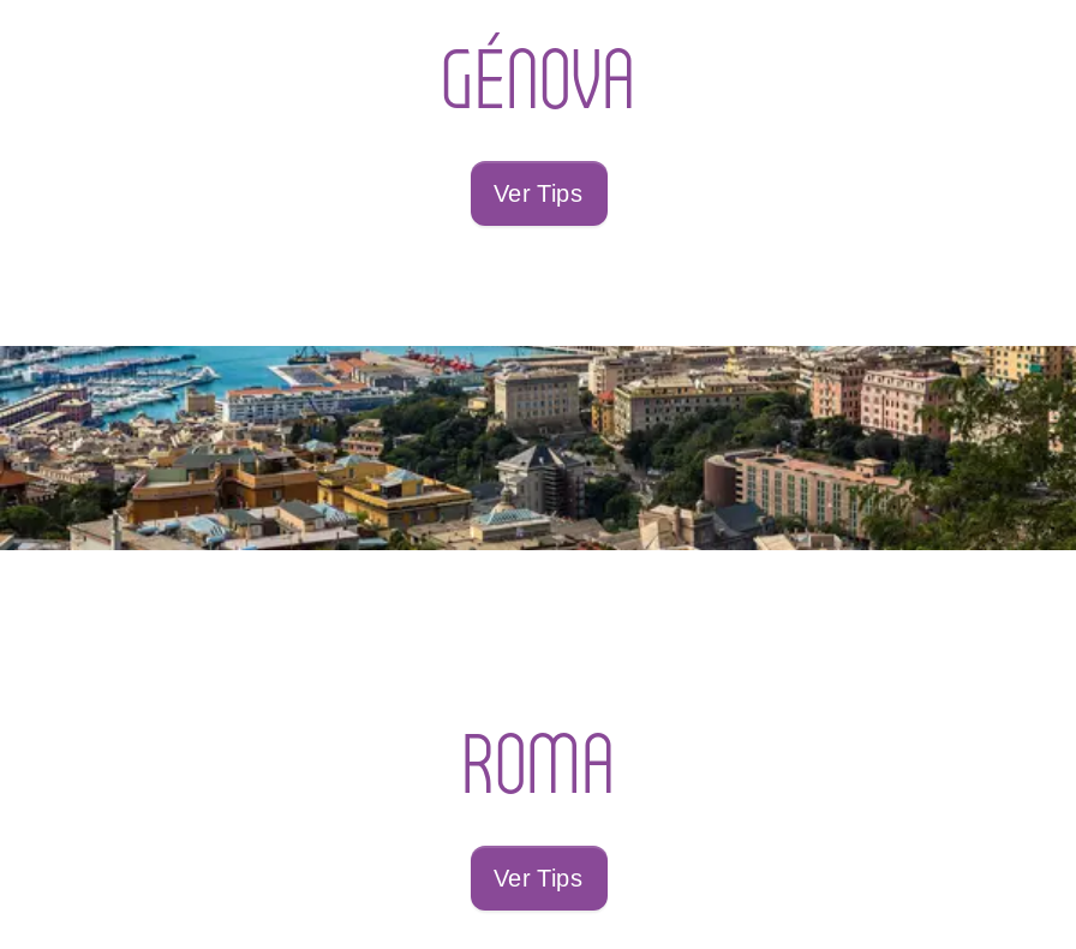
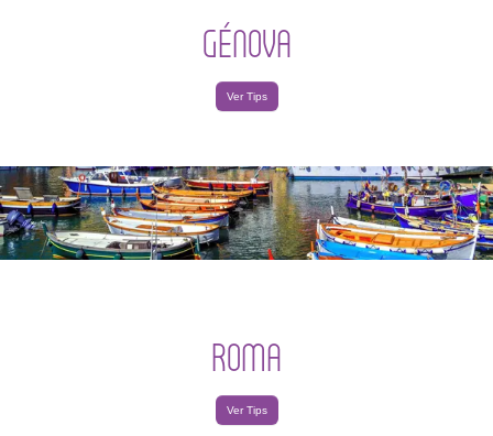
[7,344,1069,553] [image] -> [3,165,490,261] [image]

